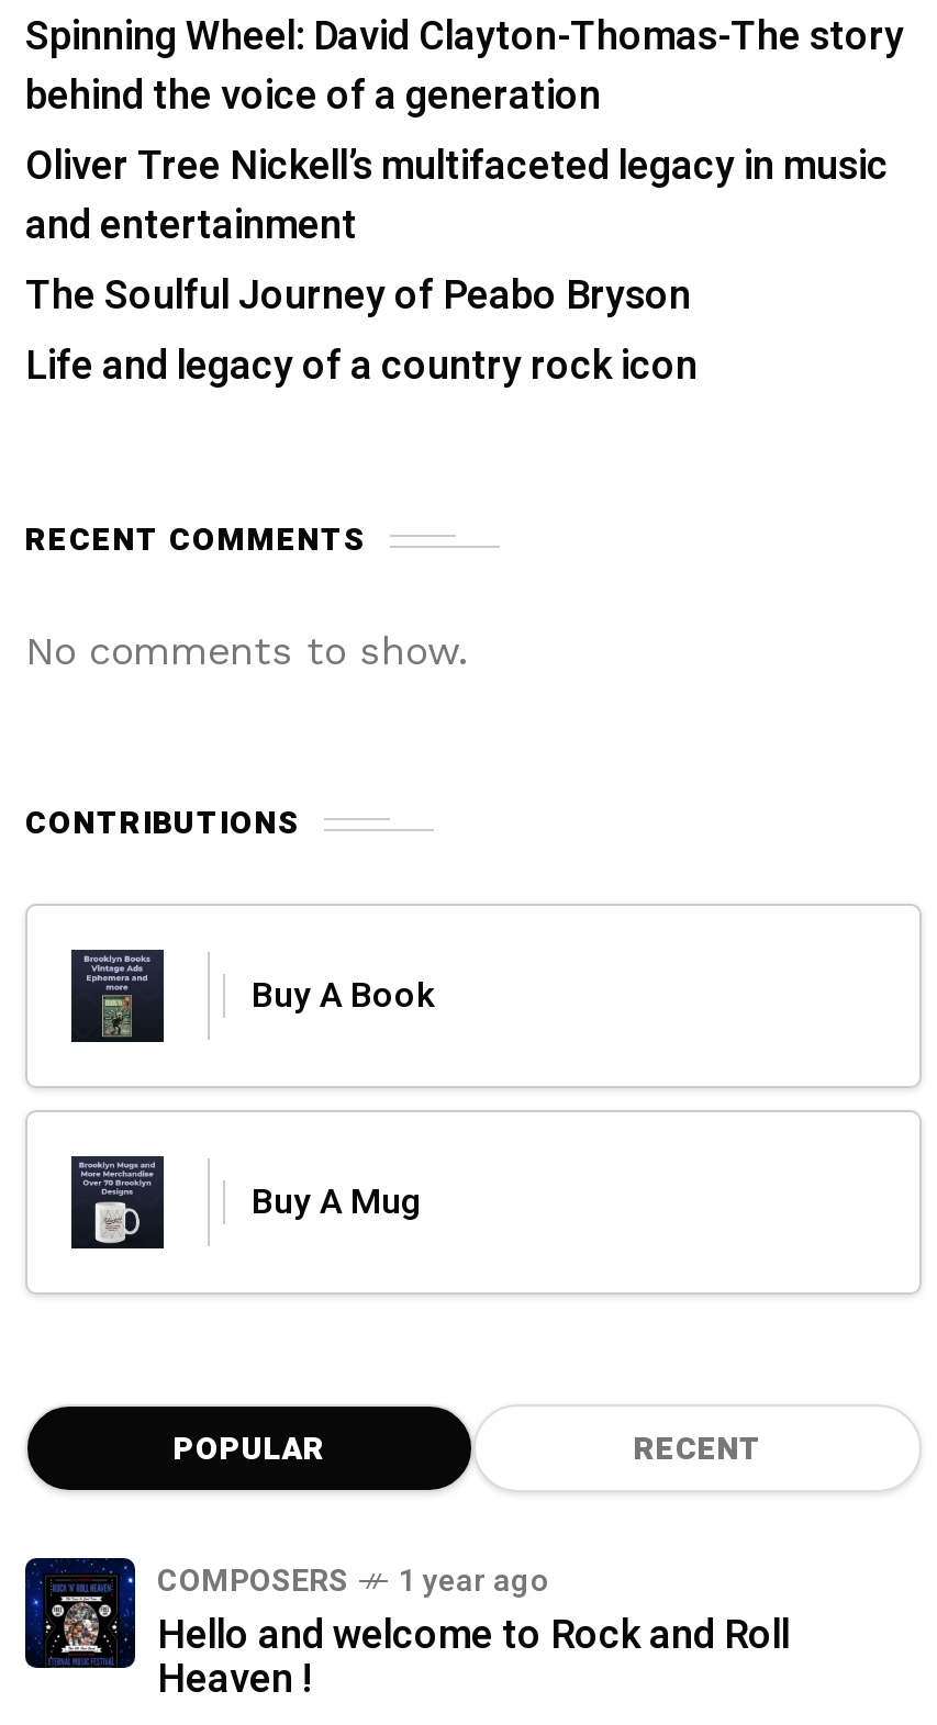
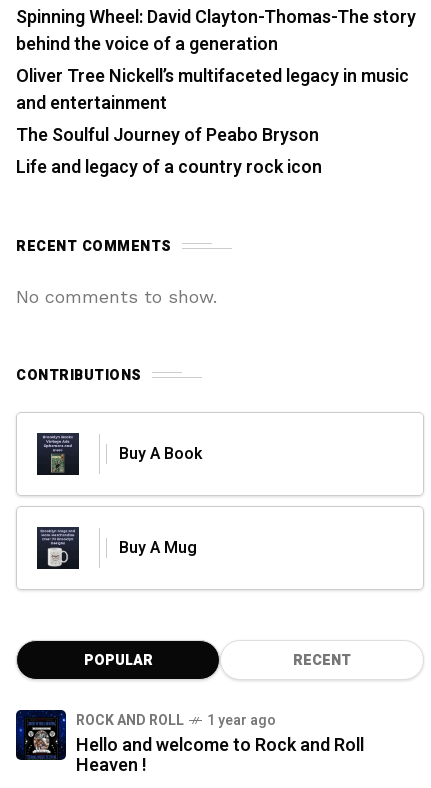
[157,1559,348,1605] COMPOSERS -> [76,710,184,731] ROCK AND ROLL

